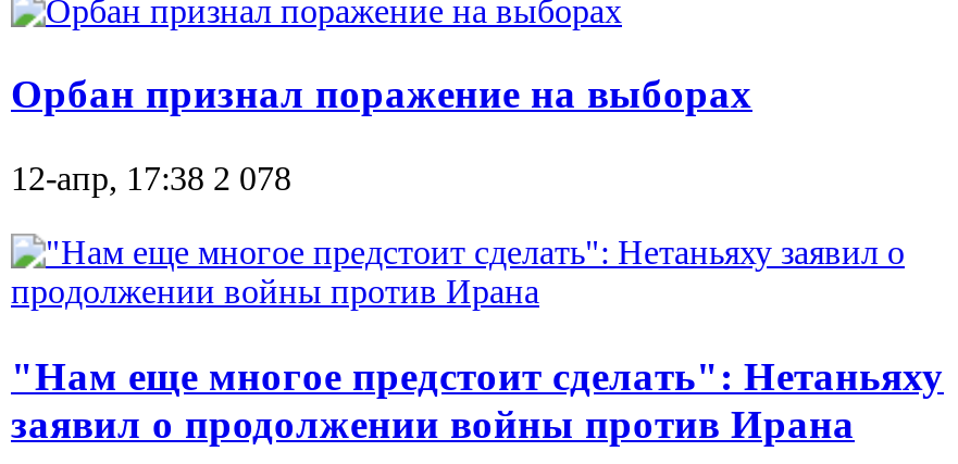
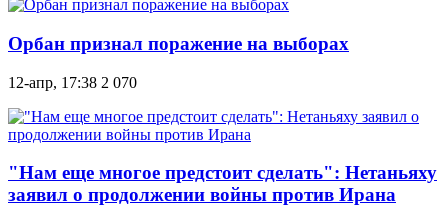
[11,160,291,197] 12-апр, 17:38 2 078 -> [8,74,137,91] 12-апр, 17:38 2 070

